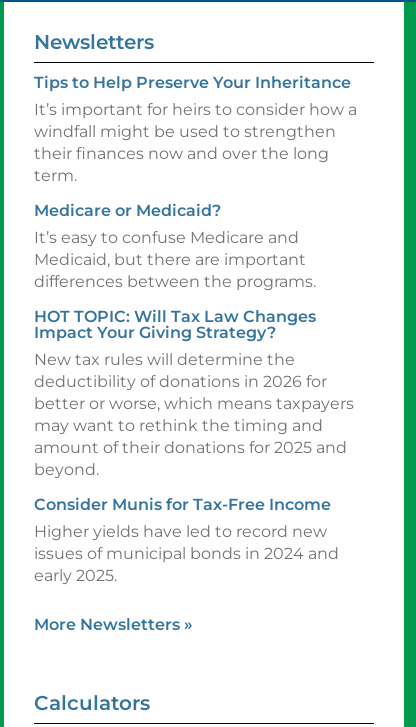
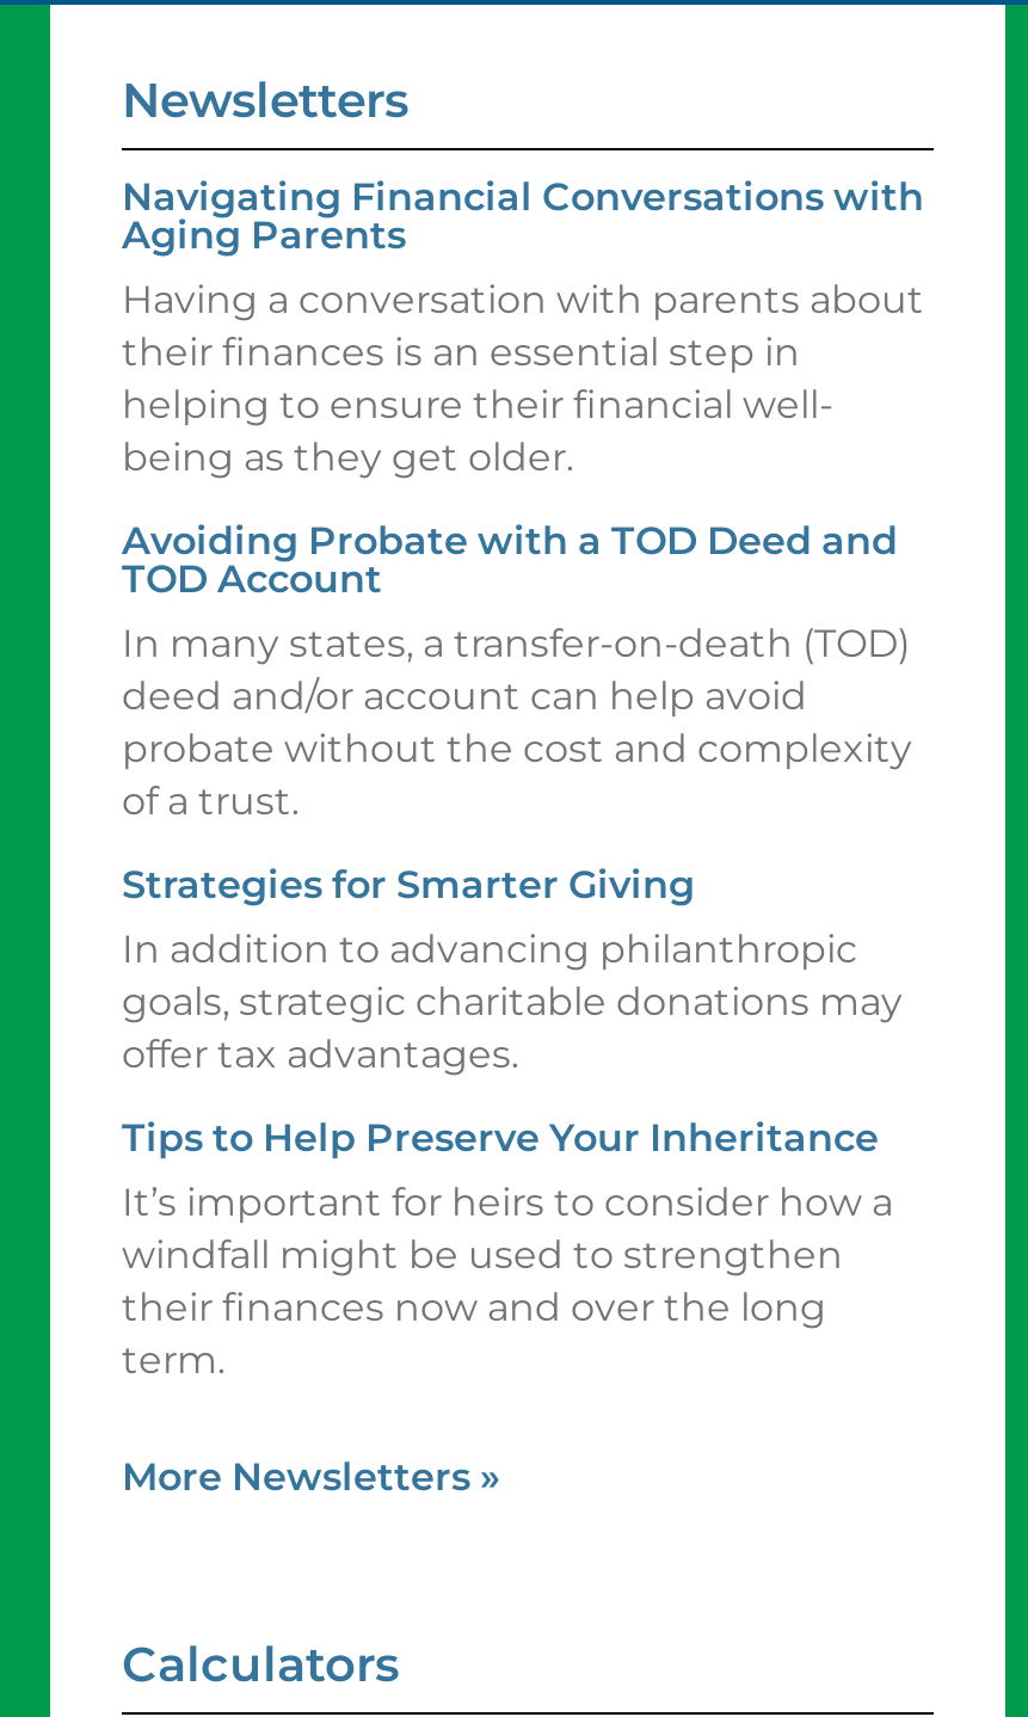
none -> [122,173,924,1076] Navigating Financial Conversations with | Aging Parents | Having a conversation with parents about | their finances is an essential step in | helping to ensure their financial well- | being as they get older. | Avoiding Probate with a TOD Deed and | TOD Account | In many states, a transfer-on-death (TOD) | deed and/or account can help avoid | probate without the cost and complexity | of a trust. | Strategies for Smarter Giving | In addition to advancing philanthropic | goals, strategic charitable donations may | offer tax advantages.
moved [34,73,357,185] -> [122,1114,893,1382]: Tips to Help Preserve Your Inheritance | It’s important for heirs to consider how a | windfall might be used to strengthen | their finances now and over the long | term.
[34,201,354,585] Medicare or Medicaid? | It’s easy to confuse Medicare and | Medicaid, but there are important | differences between the programs. | HOT TOPIC: Will Tax Law Changes | Impact Your Giving Strategy? | New tax rules will determine the | deductibility of donations in 2026 for | better or worse, which means taxpayers | may want to rethink the timing and | amount of their donations for 2025 and | beyond. | Consider Munis for Tax-Free Income | Higher yields have led to record new | issues of municipal bonds in 2024 and | early 2025. -> none

